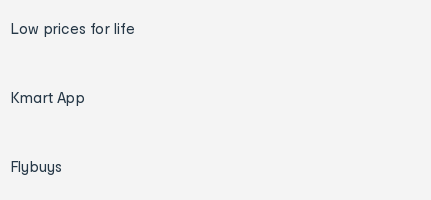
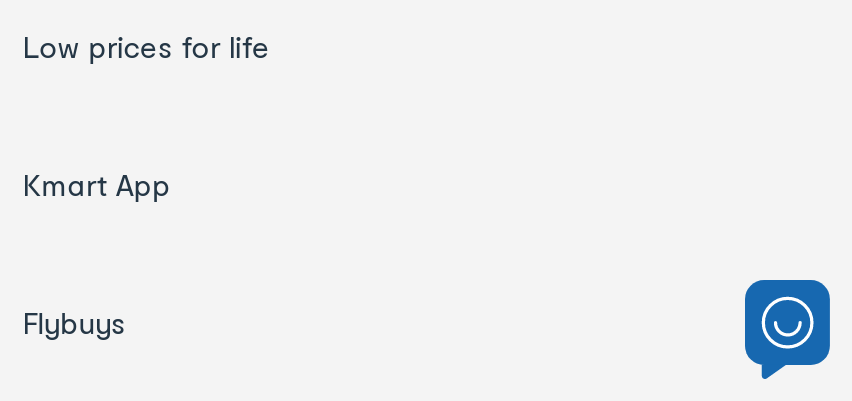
none -> [743,278,833,382] [image]

